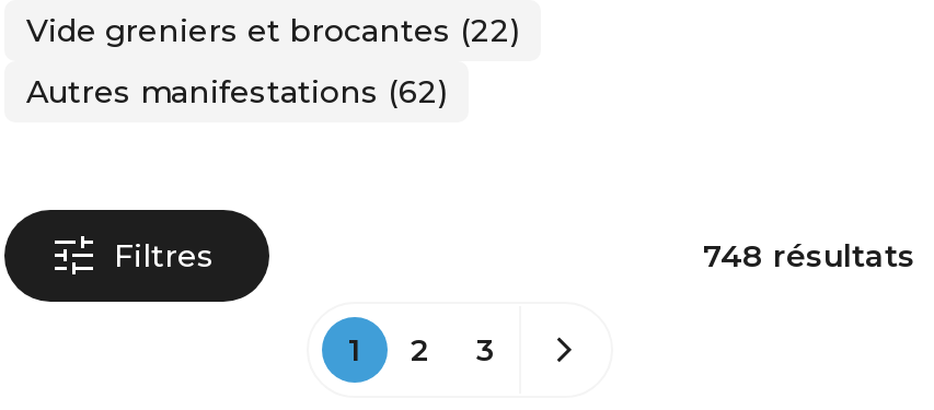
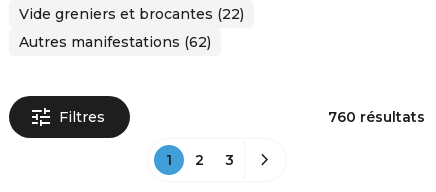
[703,236,915,276] 748 résultats -> [328,108,425,126] 760 résultats

